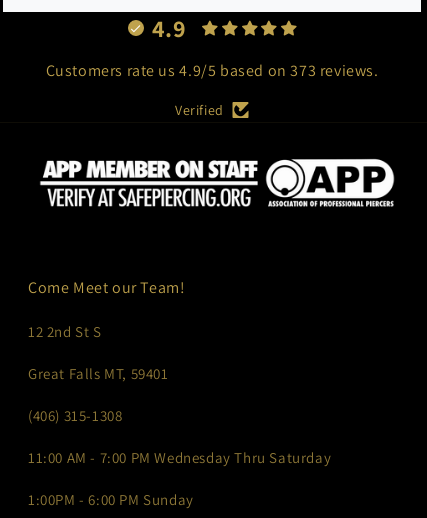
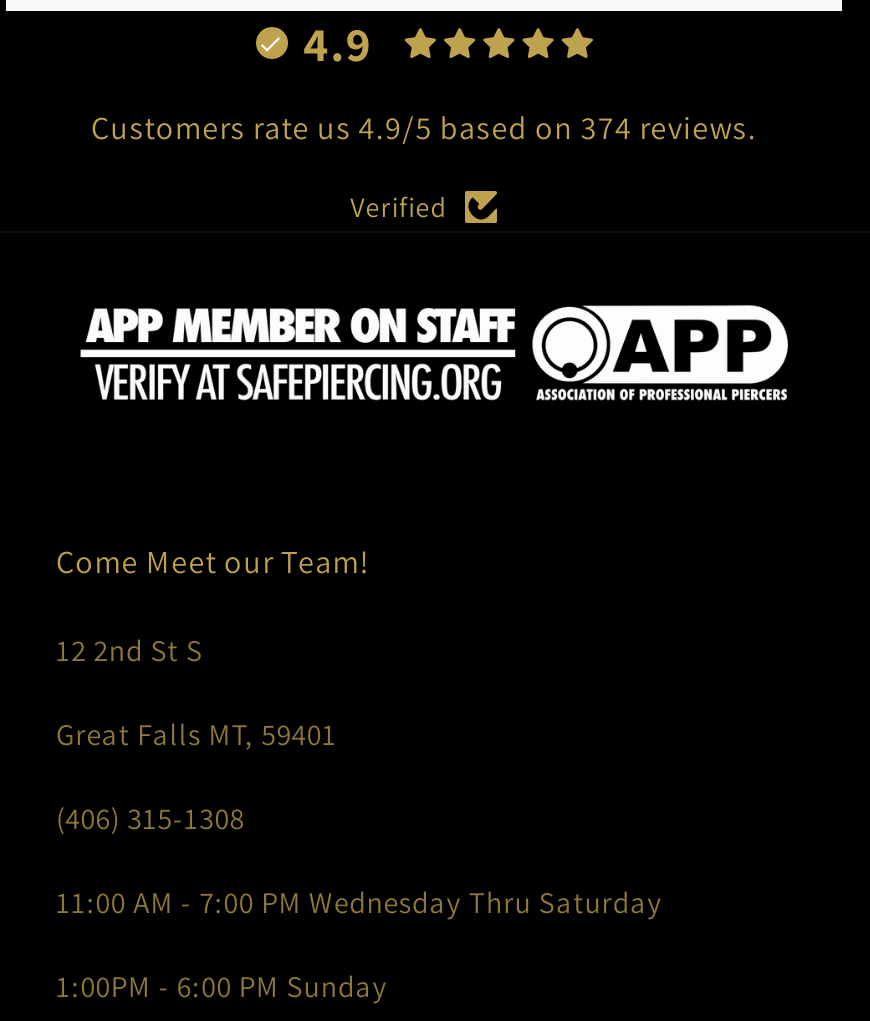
[45,60,378,81] Customers rate us 4.9/5 based on 373 reviews. -> [91,107,757,149] Customers rate us 4.9/5 based on 374 reviews.

